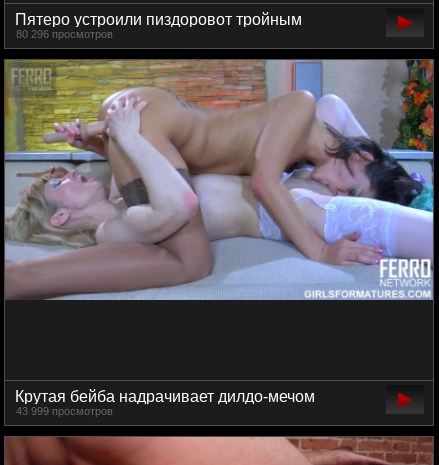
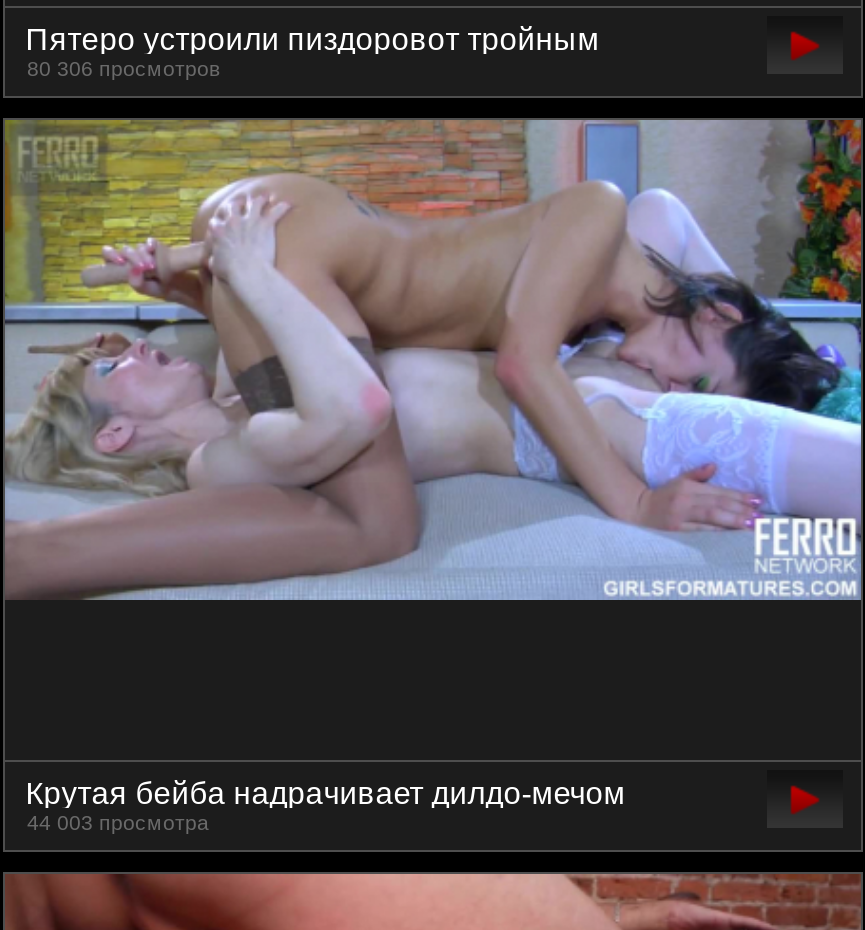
[16,28,113,40] 80 296 просмотров -> [27,57,221,81] 80 306 просмотров
[16,405,113,417] 43 999 просмотров -> [27,810,209,834] 44 003 просмотра

